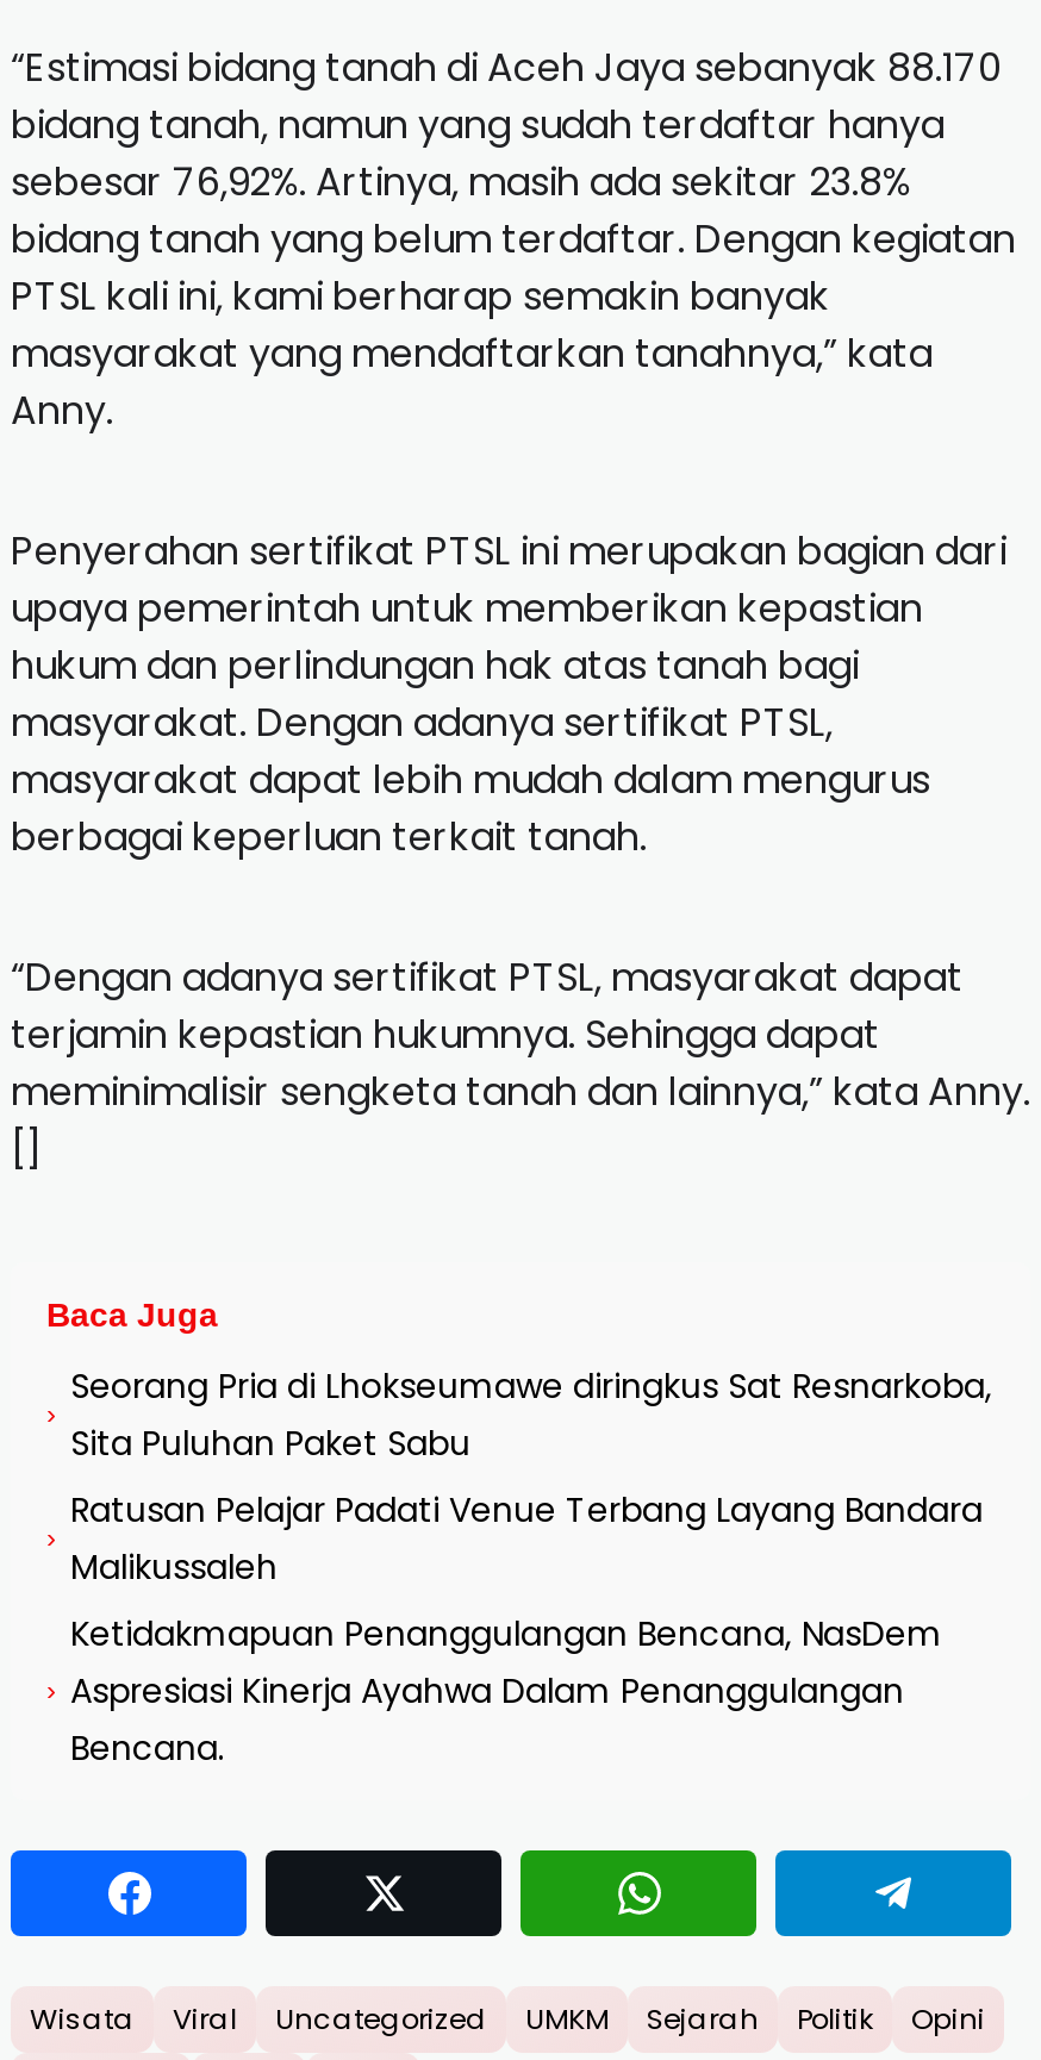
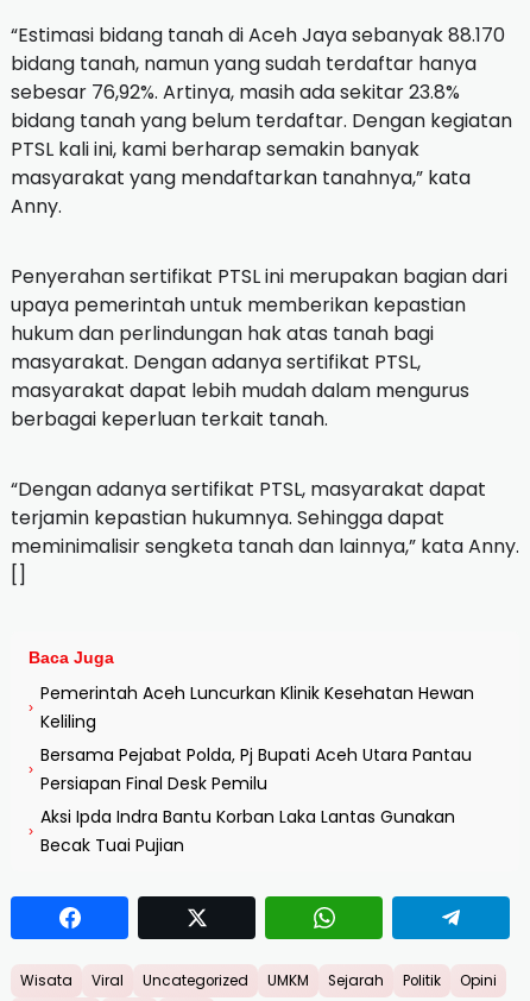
[70,1362,992,1467] Seorang Pria di Lhokseumawe diringkus Sat Resnarkoba, | Sita Puluhan Paket Sabu -> [40,681,474,733] Pemerintah Aceh Luncurkan Klinik Kesehatan Hewan | Keliling
[70,1486,983,1590] Ratusan Pelajar Padati Venue Terbang Layang Bandara | Malikussaleh -> [40,743,472,795] Bersama Pejabat Polda, Pj Bupati Aceh Utara Pantau | Persiapan Final Desk Pemilu
[70,1609,942,1771] Ketidakmapuan Penanggulangan Bencana, NasDem | Aspresiasi Kinerja Ayahwa Dalam Penanggulangan | Bencana. -> [40,805,455,857] Aksi Ipda Indra Bantu Korban Laka Lantas Gunakan | Becak Tuai Pujian

